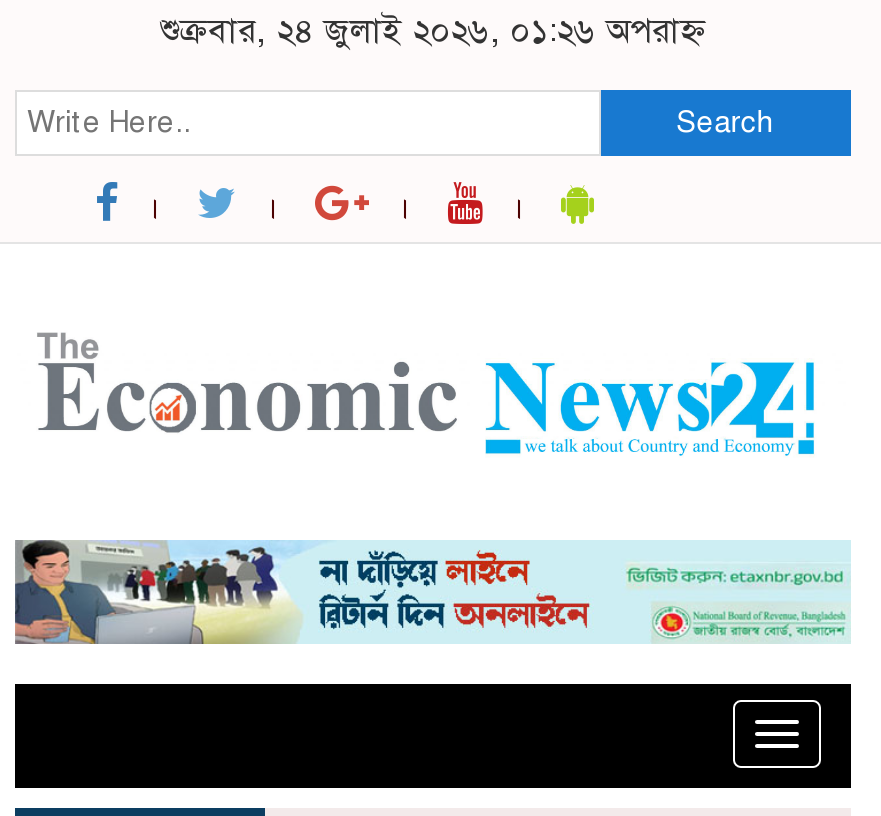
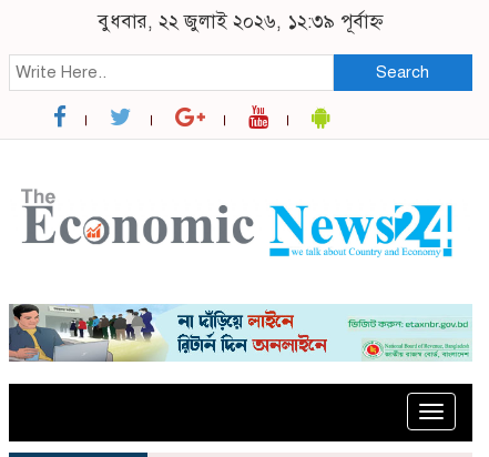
[160,10,706,52] শুক্রবার, ২৪ জুলাই ২০২৬, ০১:২৬ অপরাহ্ন -> [98,10,384,33] বুধবার, ২২ জুলাই ২০২৬, ১২:৩৯ পূর্বাহ্ন

